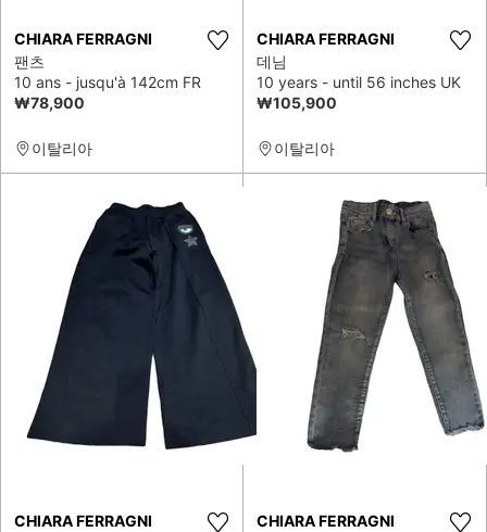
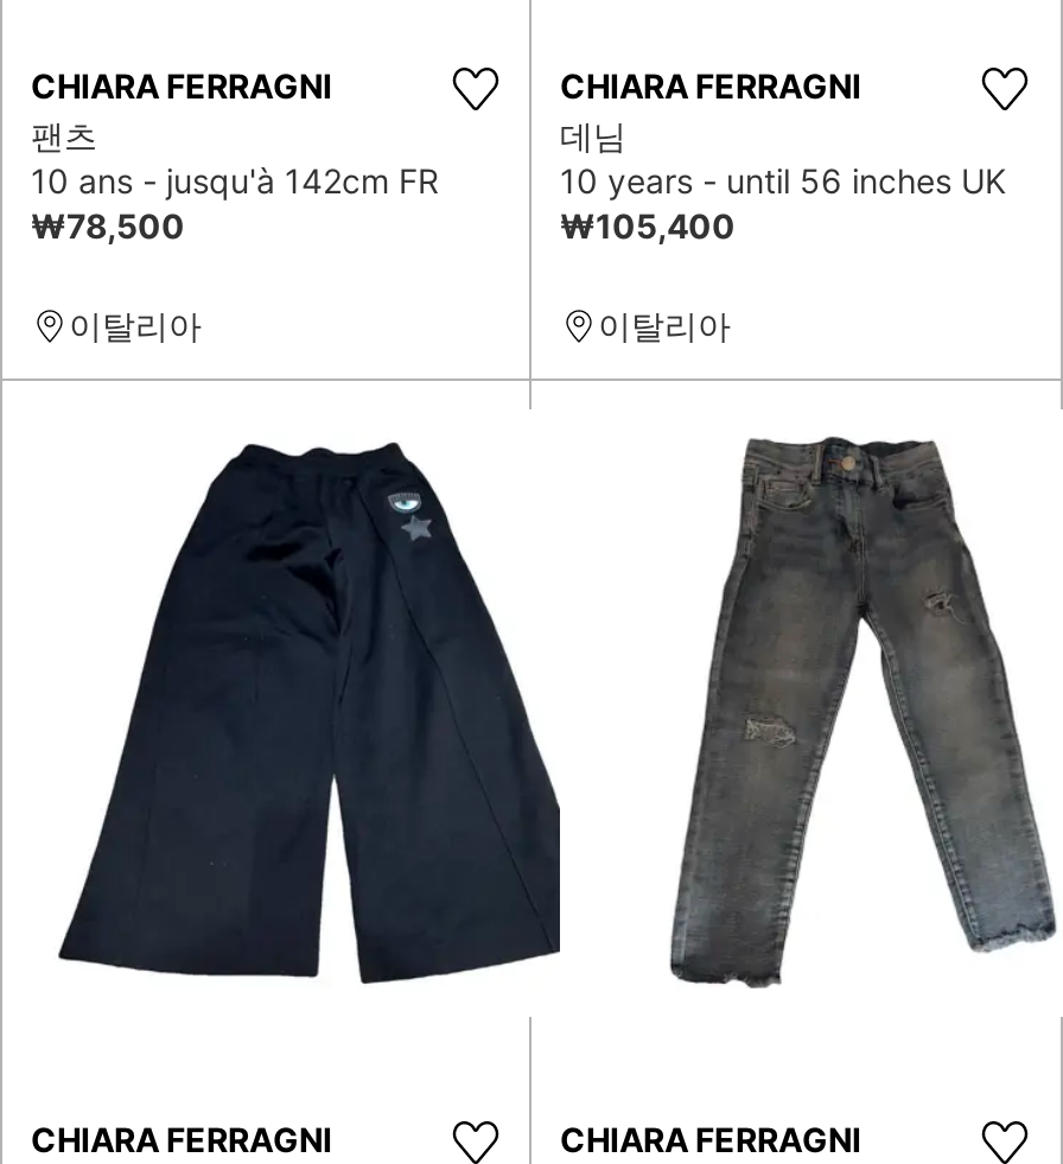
[14,94,85,112] ₩78,900 -> [31,206,185,246] ₩78,500
[257,94,337,112] ₩105,900 -> [560,206,736,246] ₩105,400

